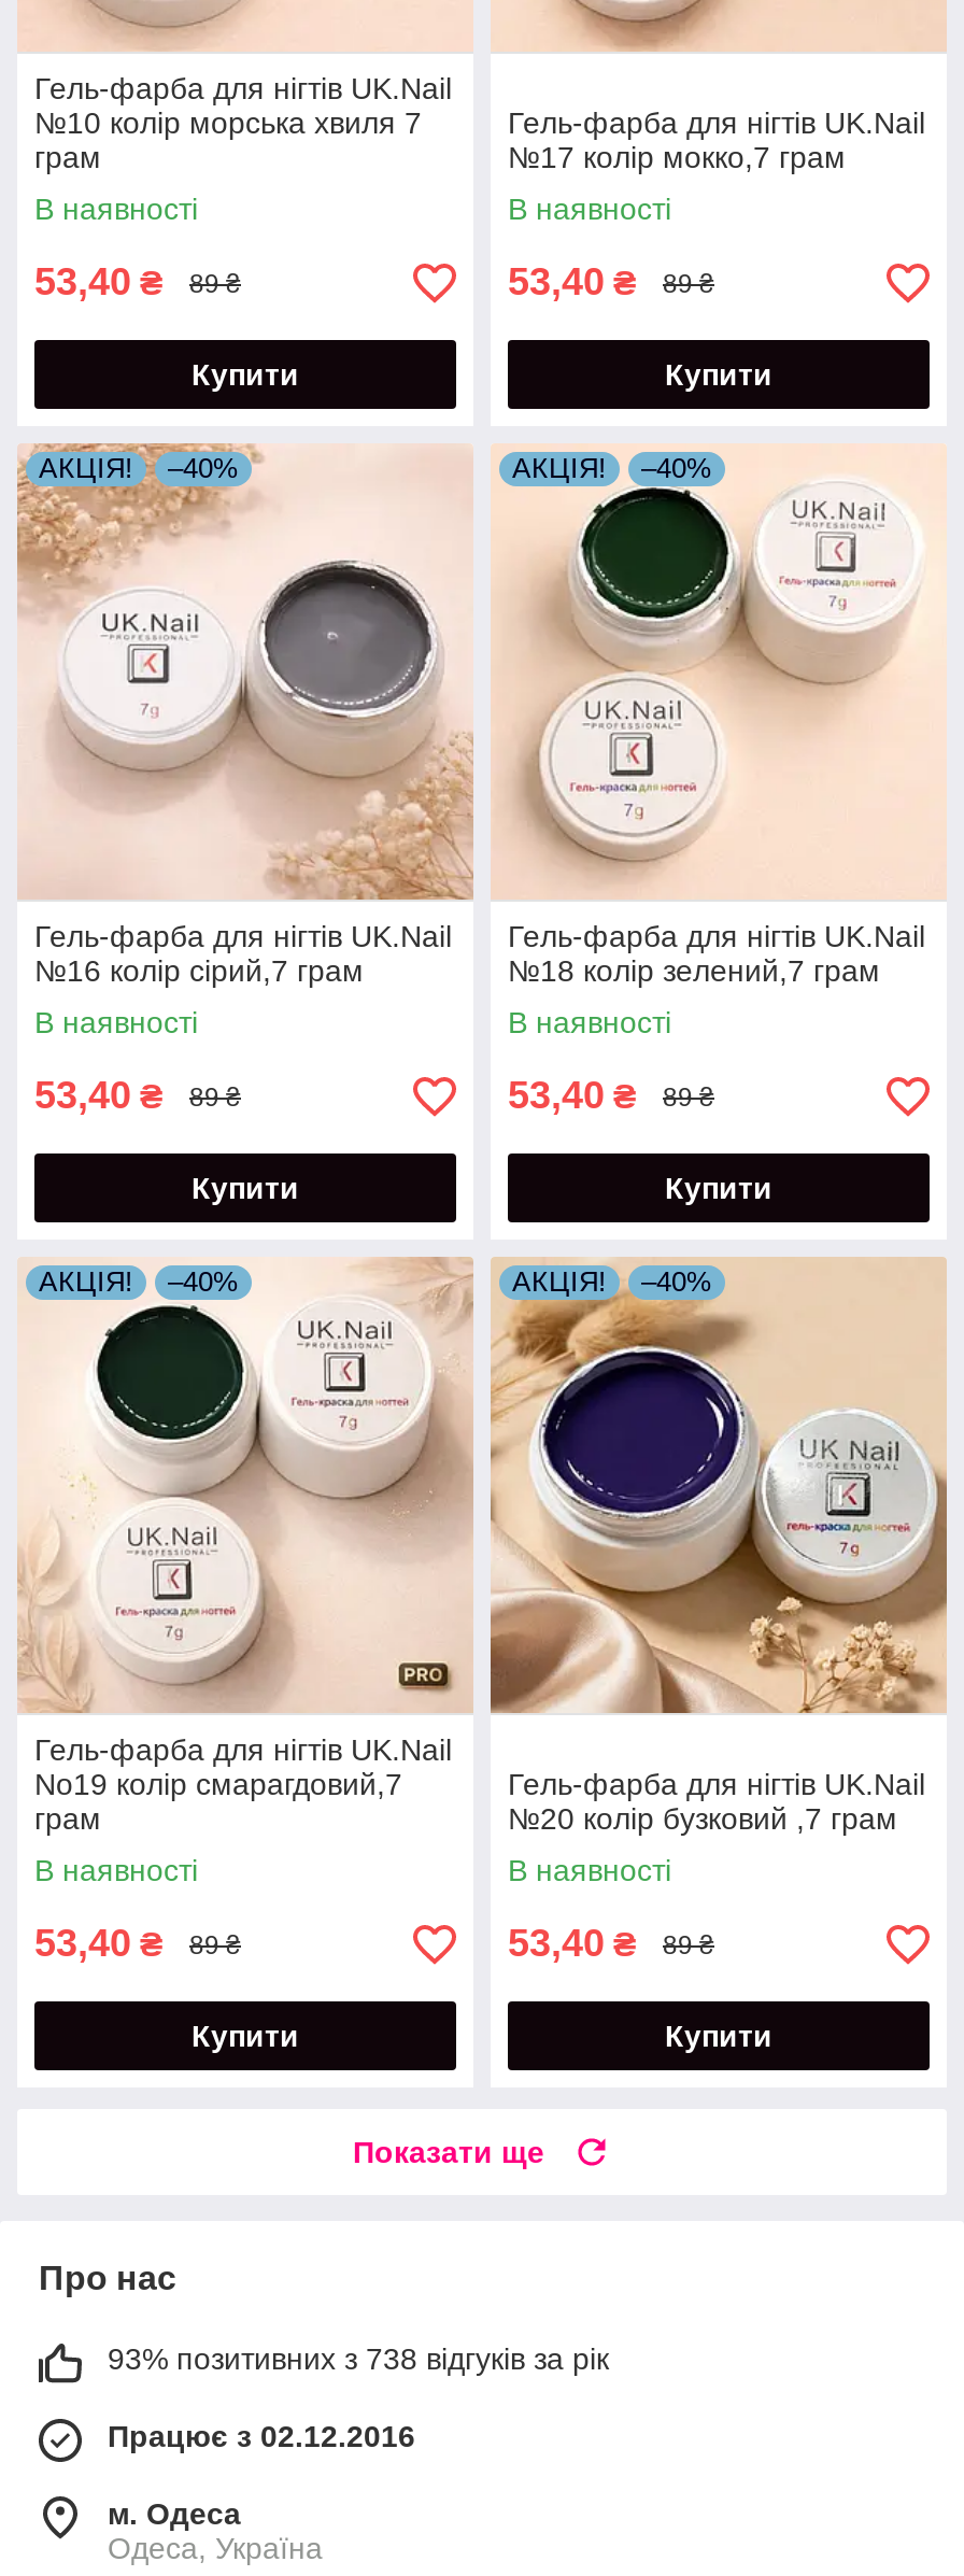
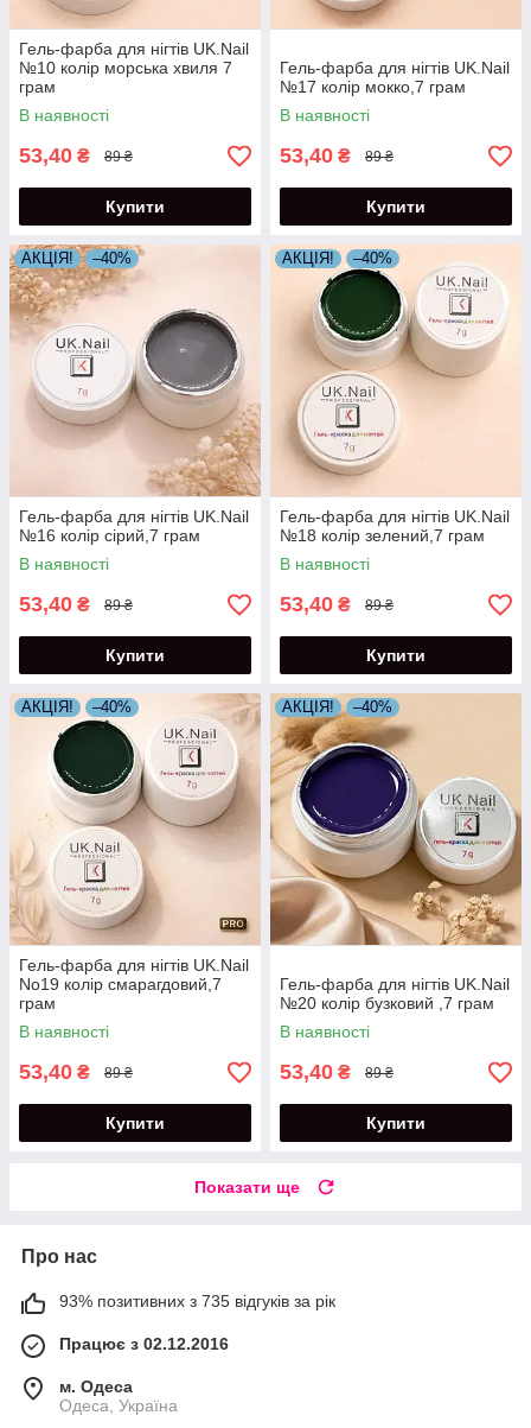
[108,2342,609,2377] 93% позитивних з 738 відгуків за рік -> [59,1292,335,1311] 93% позитивних з 735 відгуків за рік

